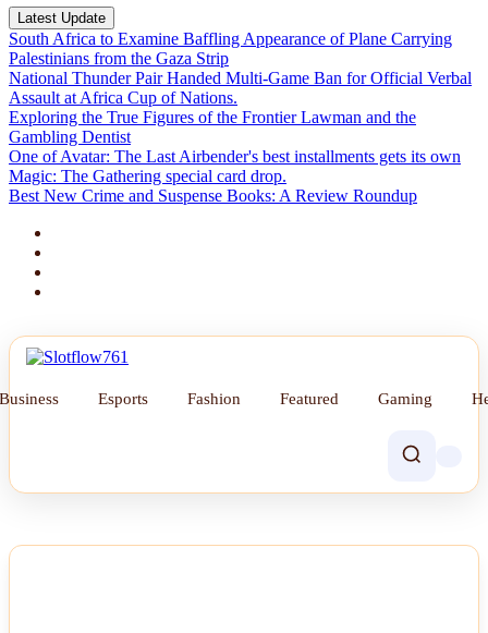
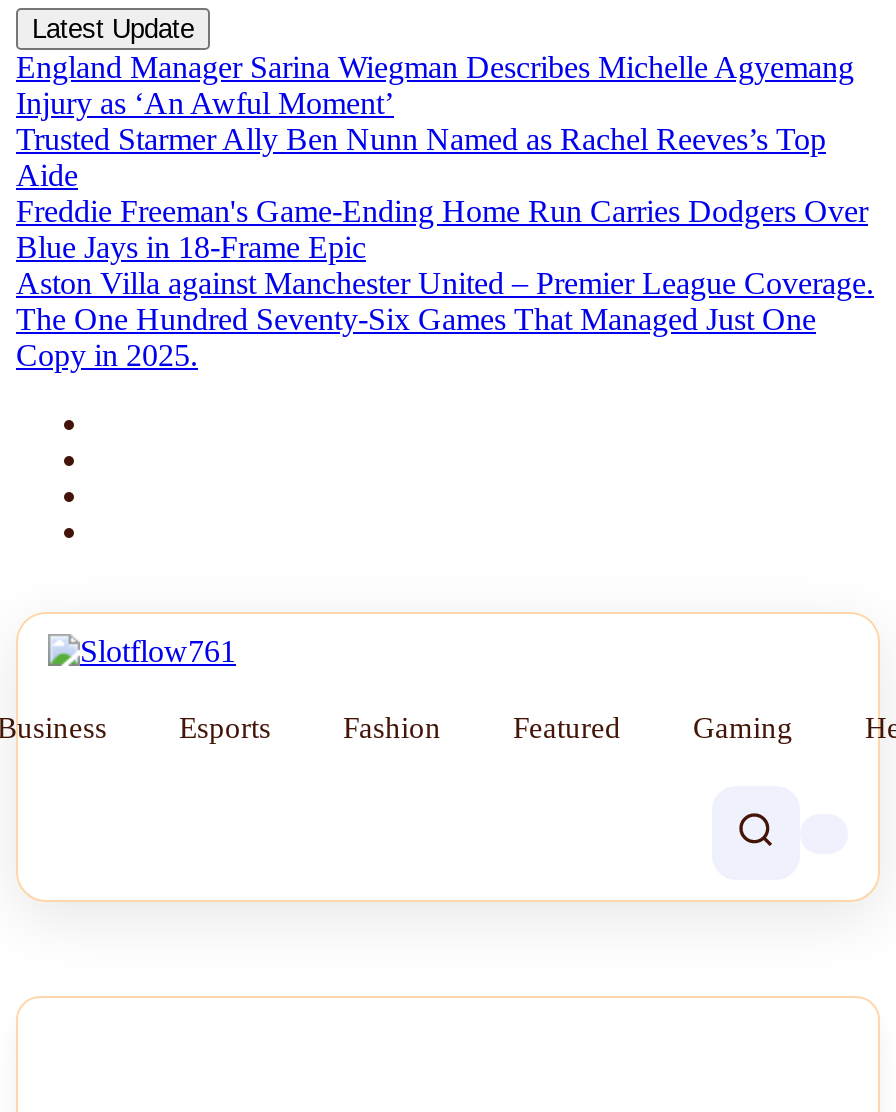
[9,29,472,205] South Africa to Examine Baffling Appearance of Plane Carrying | Palestinians from the Gaza Strip | National Thunder Pair Handed Multi-Game Ban for Official Verbal | Assault at Africa Cup of Nations. | Exploring the True Figures of the Frontier Lawman and the | Gambling Dentist | One of Avatar: The Last Airbender's best installments gets its own | Magic: The Gathering special card drop. | Best New Crime and Suspense Books: A Review Roundup -> [16,50,874,372] England Manager Sarina Wiegman Describes Michelle Agyemang | Injury as ‘An Awful Moment’ | Trusted Starmer Ally Ben Nunn Named as Rachel Reeves’s Top | Aide | Freddie Freeman's Game-Ending Home Run Carries Dodgers Over | Blue Jays in 18-Frame Epic | Aston Villa against Manchester United – Premier League Coverage. | The One Hundred Seventy-Six Games That Managed Just One | Copy in 2025.

